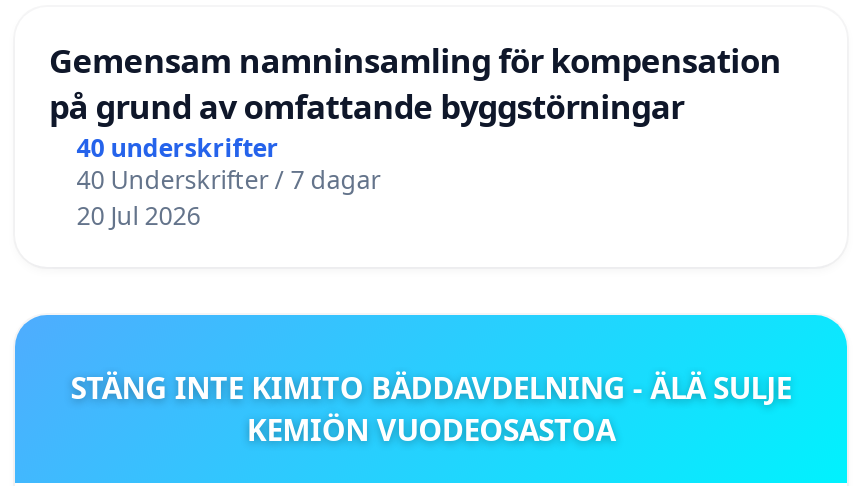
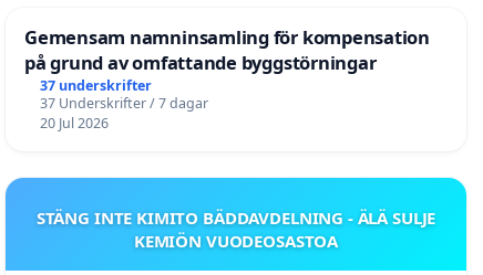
[77,132,279,166] 40 underskrifter -> [40,76,152,95] 37 underskrifter
[77,164,381,198] 40 Underskrifter / 7 dagar -> [40,94,208,113] 37 Underskrifter / 7 dagar

